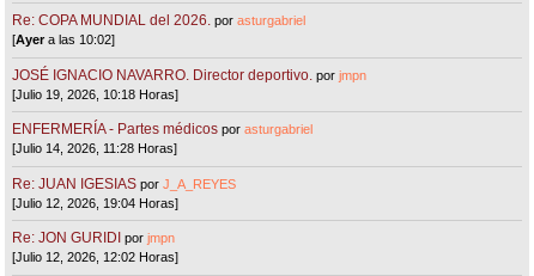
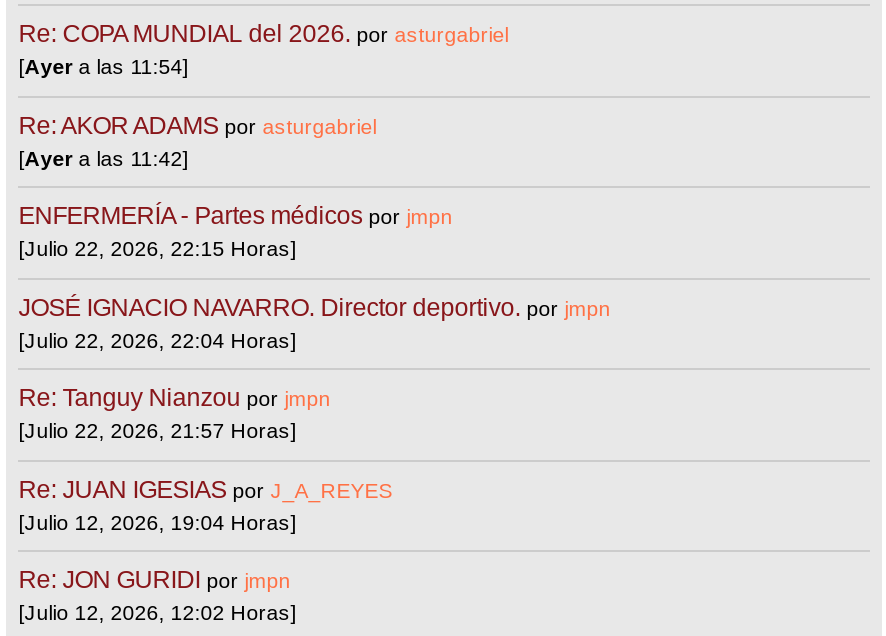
[12,33,115,47] [Ayer a las 10:02] -> [18,55,452,261] [Ayer a las 11:54] | Re: AKOR ADAMS por asturgabriel | [Ayer a las 11:42] | ENFERMERÍA - Partes médicos por jmpn | [Julio 22, 2026, 22:15 Horas]
[12,87,179,101] [Julio 19, 2026, 10:18 Horas] -> [18,328,296,352] [Julio 22, 2026, 22:04 Horas]
[12,121,313,156] ENFERMERÍA - Partes médicos por asturgabriel | [Julio 14, 2026, 11:28 Horas] -> [18,385,330,443] Re: Tanguy Nianzou por jmpn | [Julio 22, 2026, 21:57 Horas]

